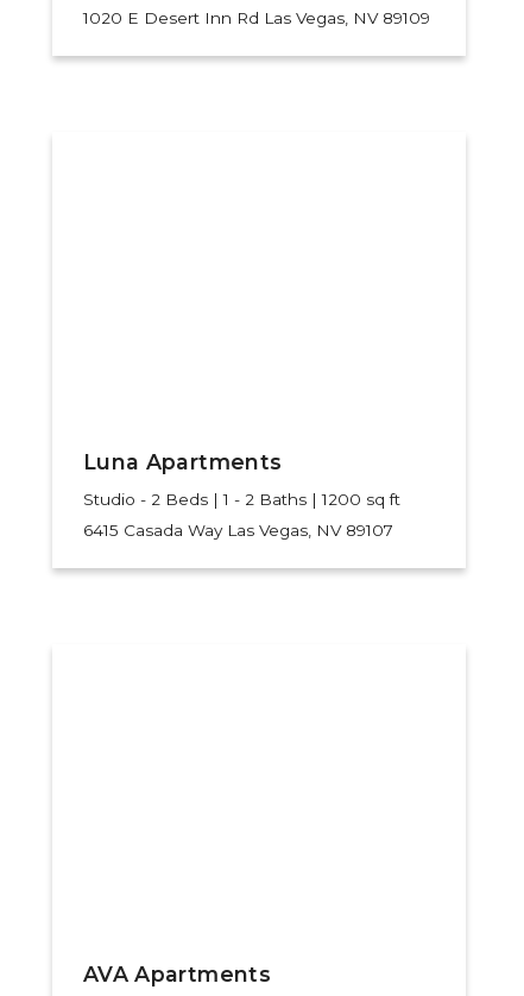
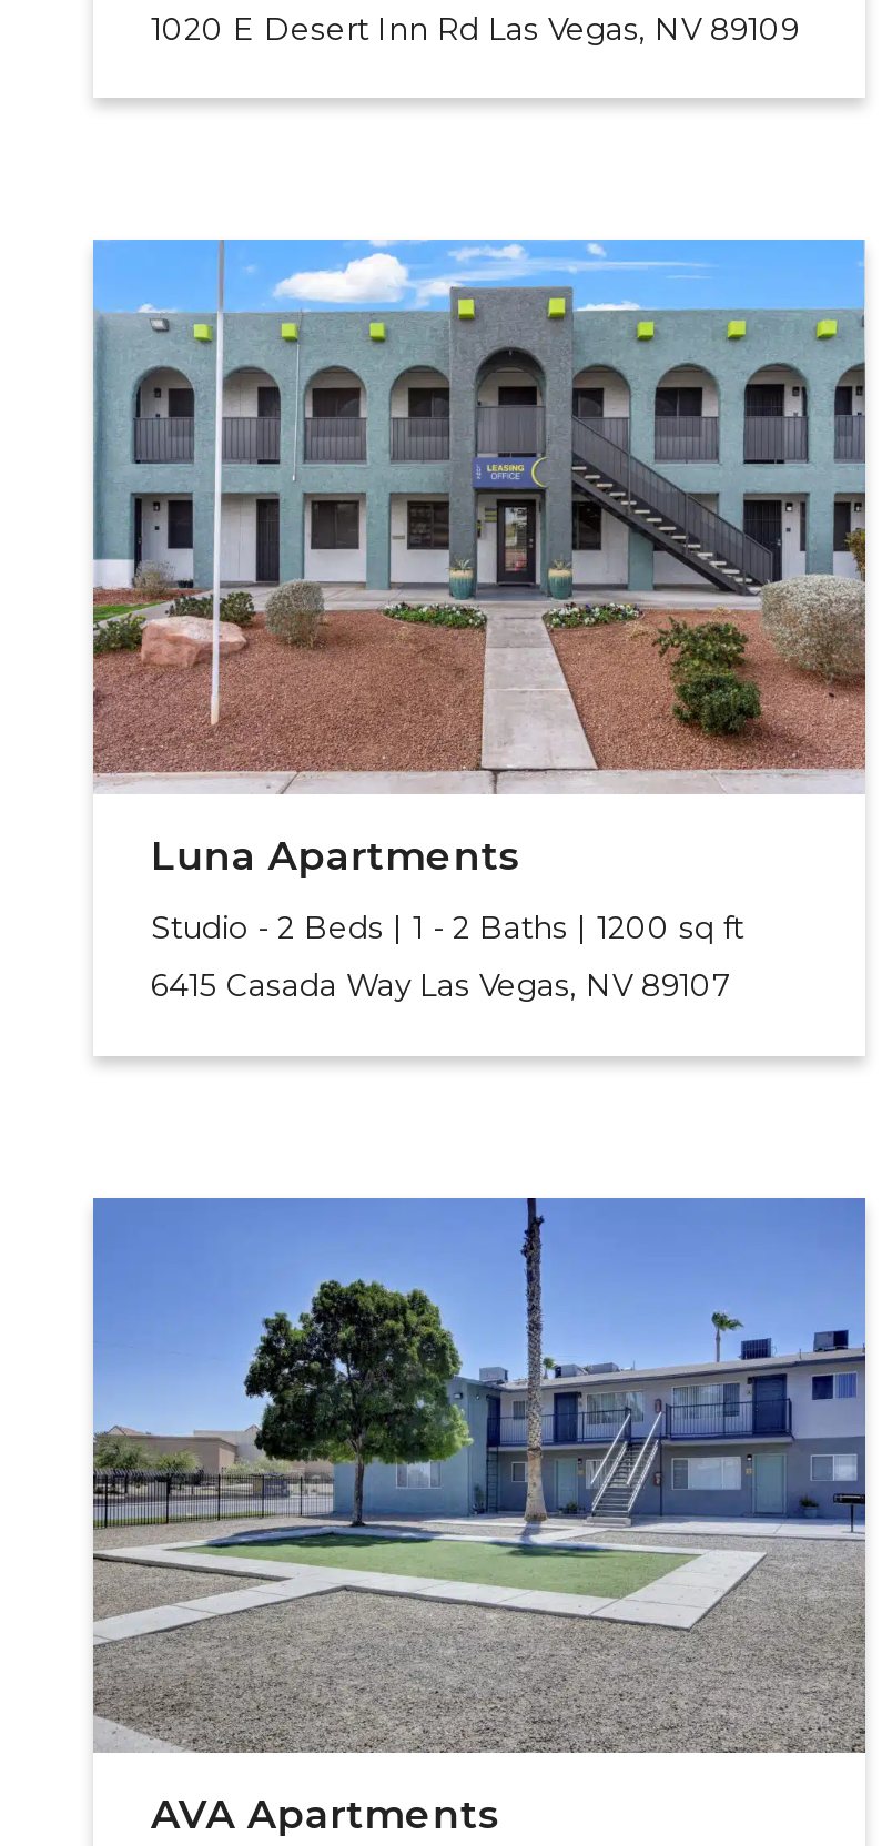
none -> [91,236,868,795] [image]
none -> [91,1195,868,1756] [image]

